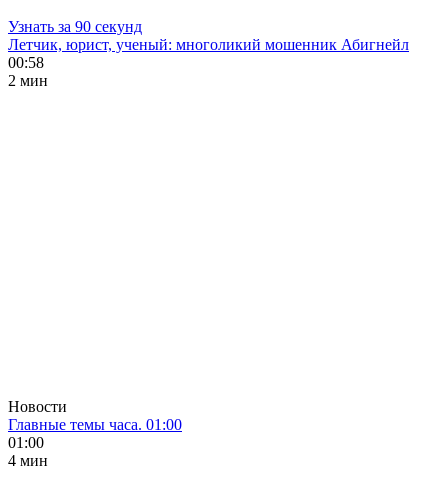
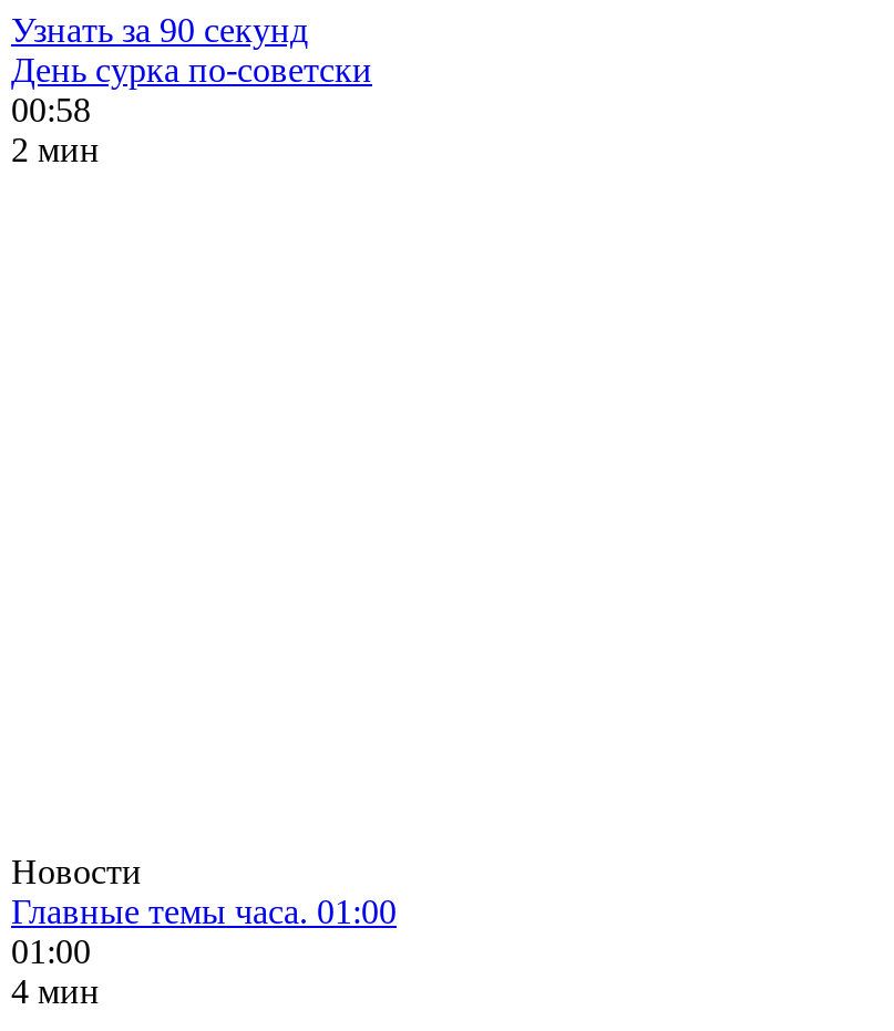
[8,36,409,53] Летчик, юрист, ученый: многоликий мошенник Абигнейл -> [11,51,372,89] День сурка по-советски

